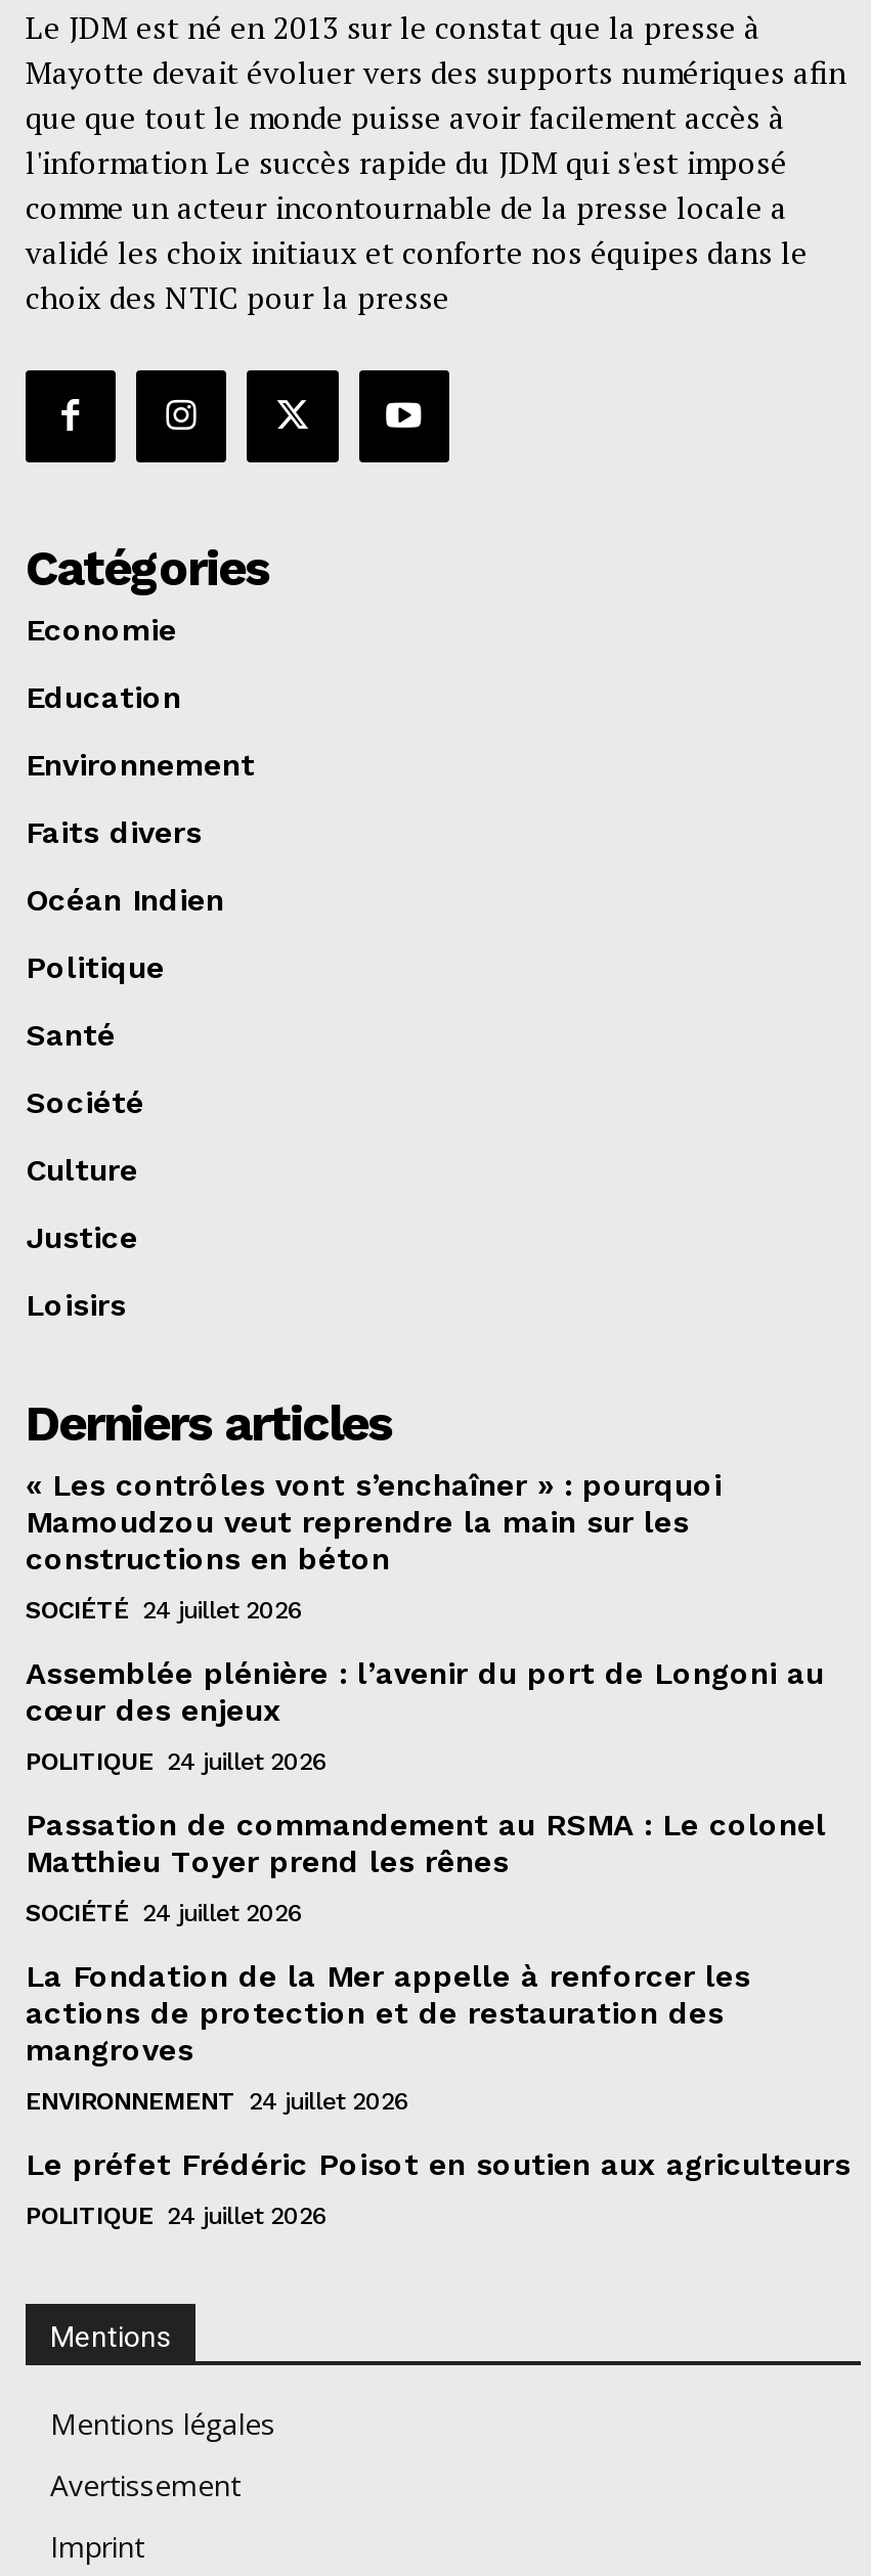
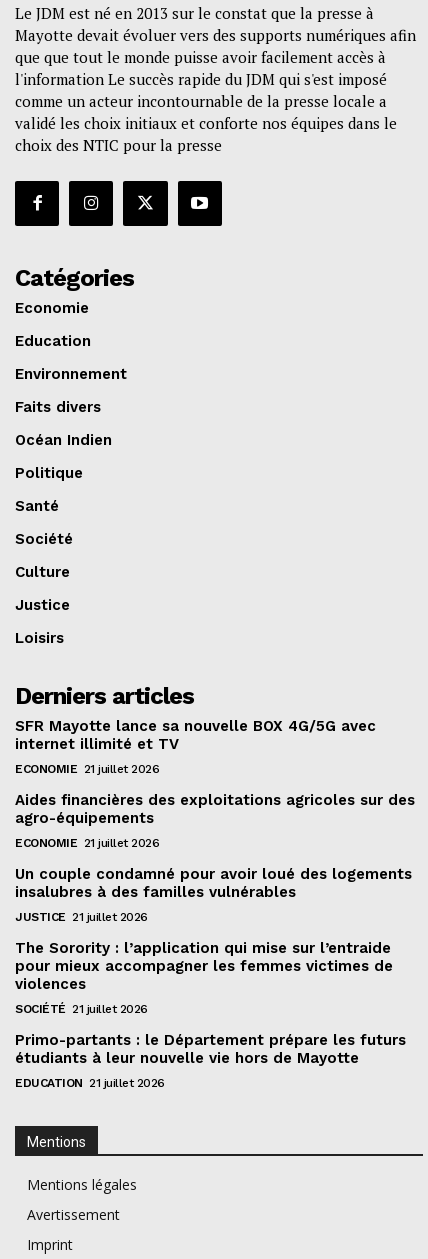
[26,1466,722,1577] « Les contrôles vont s’enchaîner » : pourquoi | Mamoudzou veut reprendre la main sur les | constructions en béton -> [15,717,376,753] SFR Mayotte lance sa nouvelle BOX 4G/5G avec | internet illimité et TV
[26,1595,303,1624] SOCIÉTÉ 24 juillet 2026 -> [15,762,159,776] ECONOMIE 21 juillet 2026
[26,1654,824,1728] Assemblée plénière : l’avenir du port de Longoni au | cœur des enjeux -> [15,791,415,827] Aides financières des exploitations agricoles sur des | agro-équipements
[26,1747,328,1775] POLITIQUE 24 juillet 2026 -> [15,836,159,850] ECONOMIE 21 juillet 2026
[26,1806,826,1880] Passation de commandement au RSMA : Le colonel | Matthieu Toyer prend les rênes -> [15,865,412,901] Un couple condamné pour avoir loué des logements | insalubres à des familles vulnérables
[26,1898,303,1927] SOCIÉTÉ 24 juillet 2026 -> [15,910,147,924] JUSTICE 21 juillet 2026
[26,1957,750,2068] La Fondation de la Mer appelle à renforcer les | actions de protection et de restauration des | mangroves -> [15,939,393,993] The Sorority : l’application qui mise sur l’entraide | pour mieux accompagner les femmes victimes de | violences
[26,2086,409,2115] ENVIRONNEMENT 24 juillet 2026 -> [15,1002,147,1016] SOCIÉTÉ 21 juillet 2026
[26,2146,851,2182] Le préfet Frédéric Poisot en soutien aux agriculteurs -> [15,1031,406,1067] Primo-partants : le Département prépare les futurs | étudiants à leur nouvelle vie hors de Mayotte
[26,2201,328,2229] POLITIQUE 24 juillet 2026 -> [15,1076,164,1090] EDUCATION 21 juillet 2026

